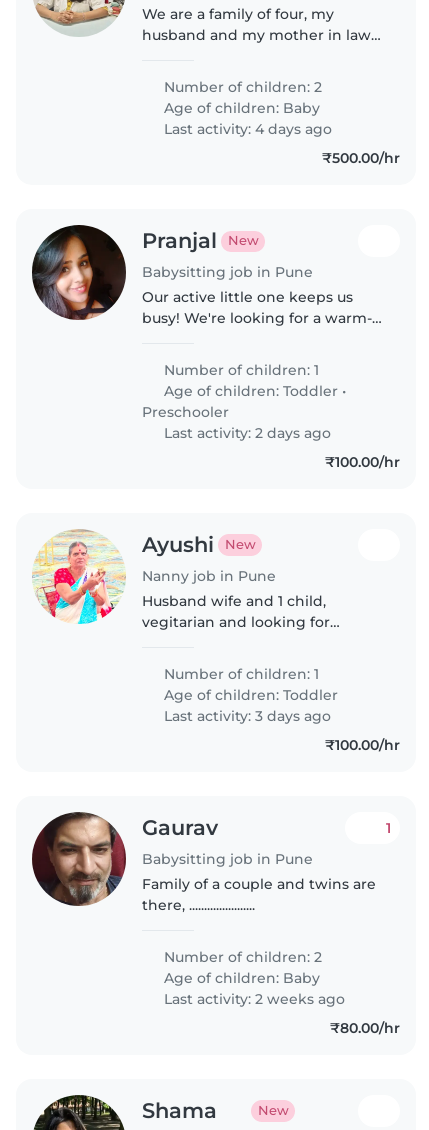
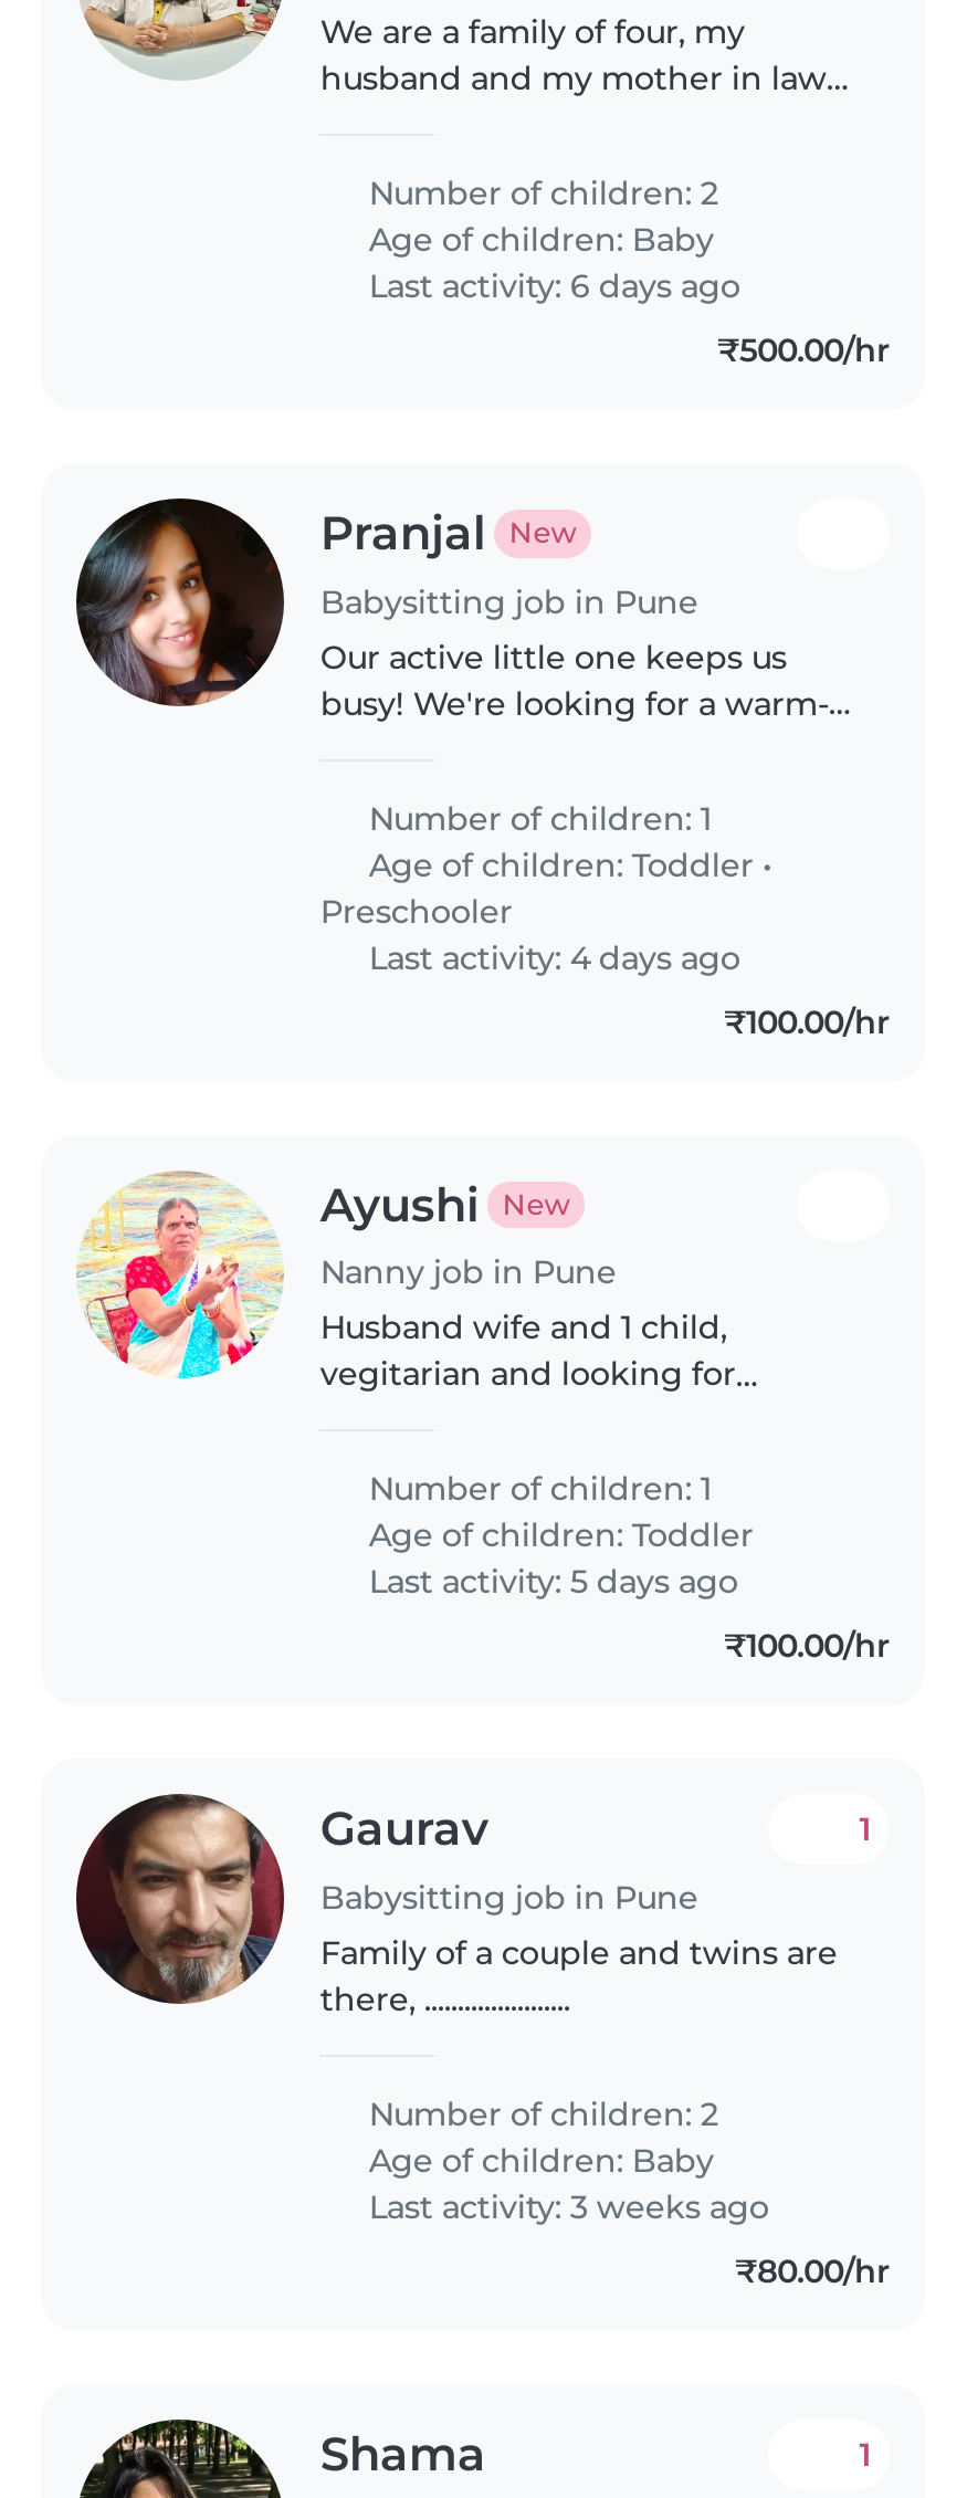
moved [160,120,332,138] -> [360,938,740,978]: Last activity: 4 days ago
none -> [360,266,740,306] Last activity: 6 days ago
[160,424,331,442] Last activity: 2 days ago -> none
[160,707,331,725] Last activity: 3 days ago -> [360,1563,738,1603] Last activity: 5 days ago
[160,990,345,1008] Last activity: 2 weeks ago -> [360,2188,769,2228] Last activity: 3 weeks ago
[258,1103,289,1118] New -> none
none -> [859,2436,870,2475] 1

